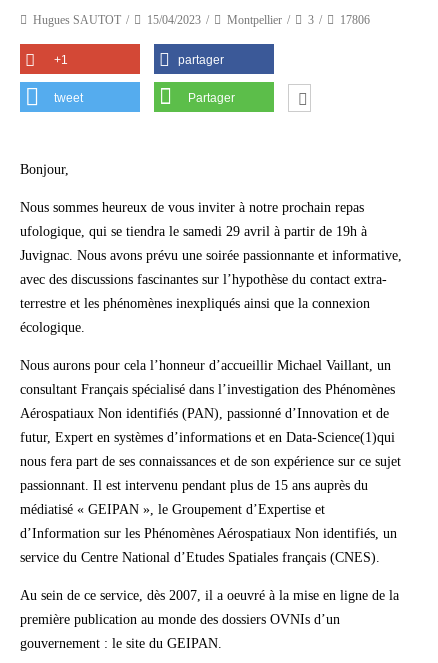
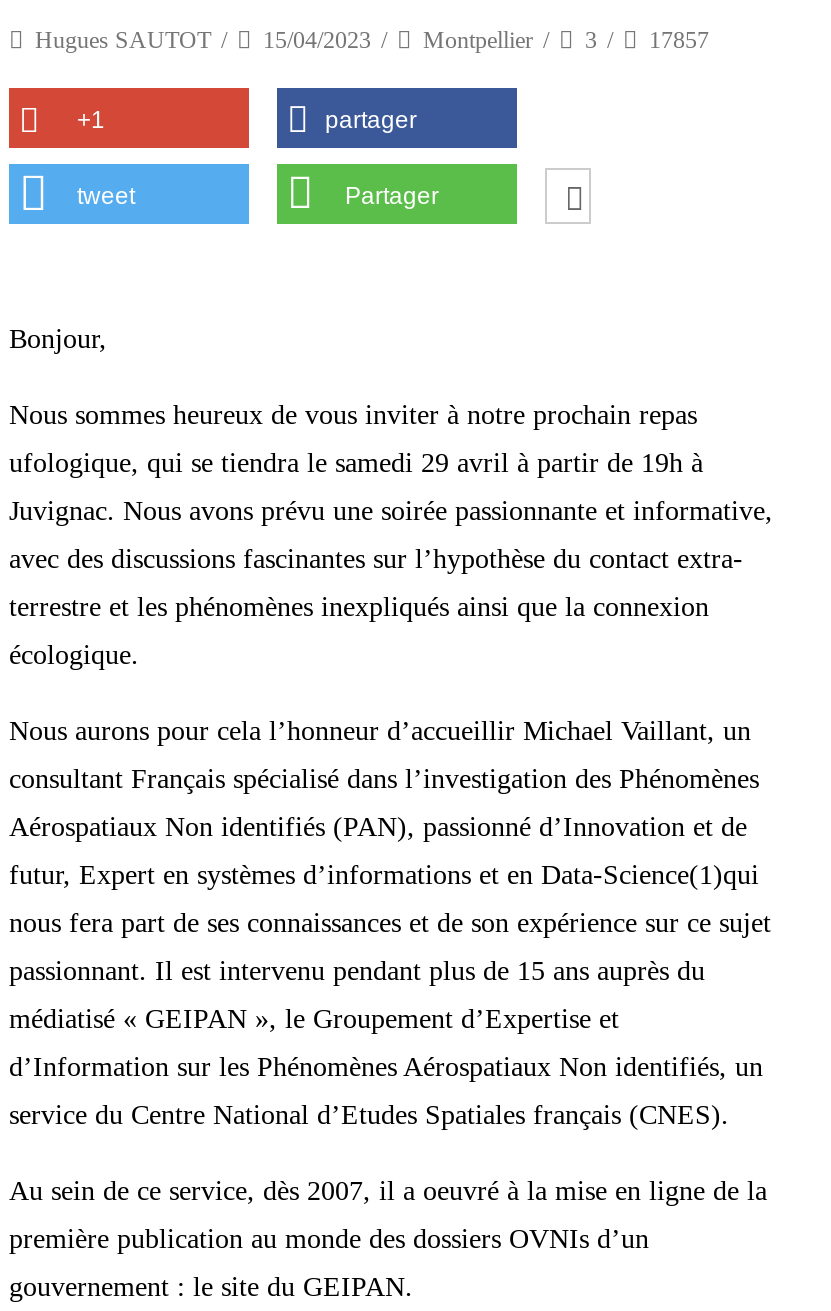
[33,13,370,27] Hugues SAUTOT 15/04/2023 Montpellier 3 17806 -> [35,26,709,54] Hugues SAUTOT 15/04/2023 Montpellier 3 17857

